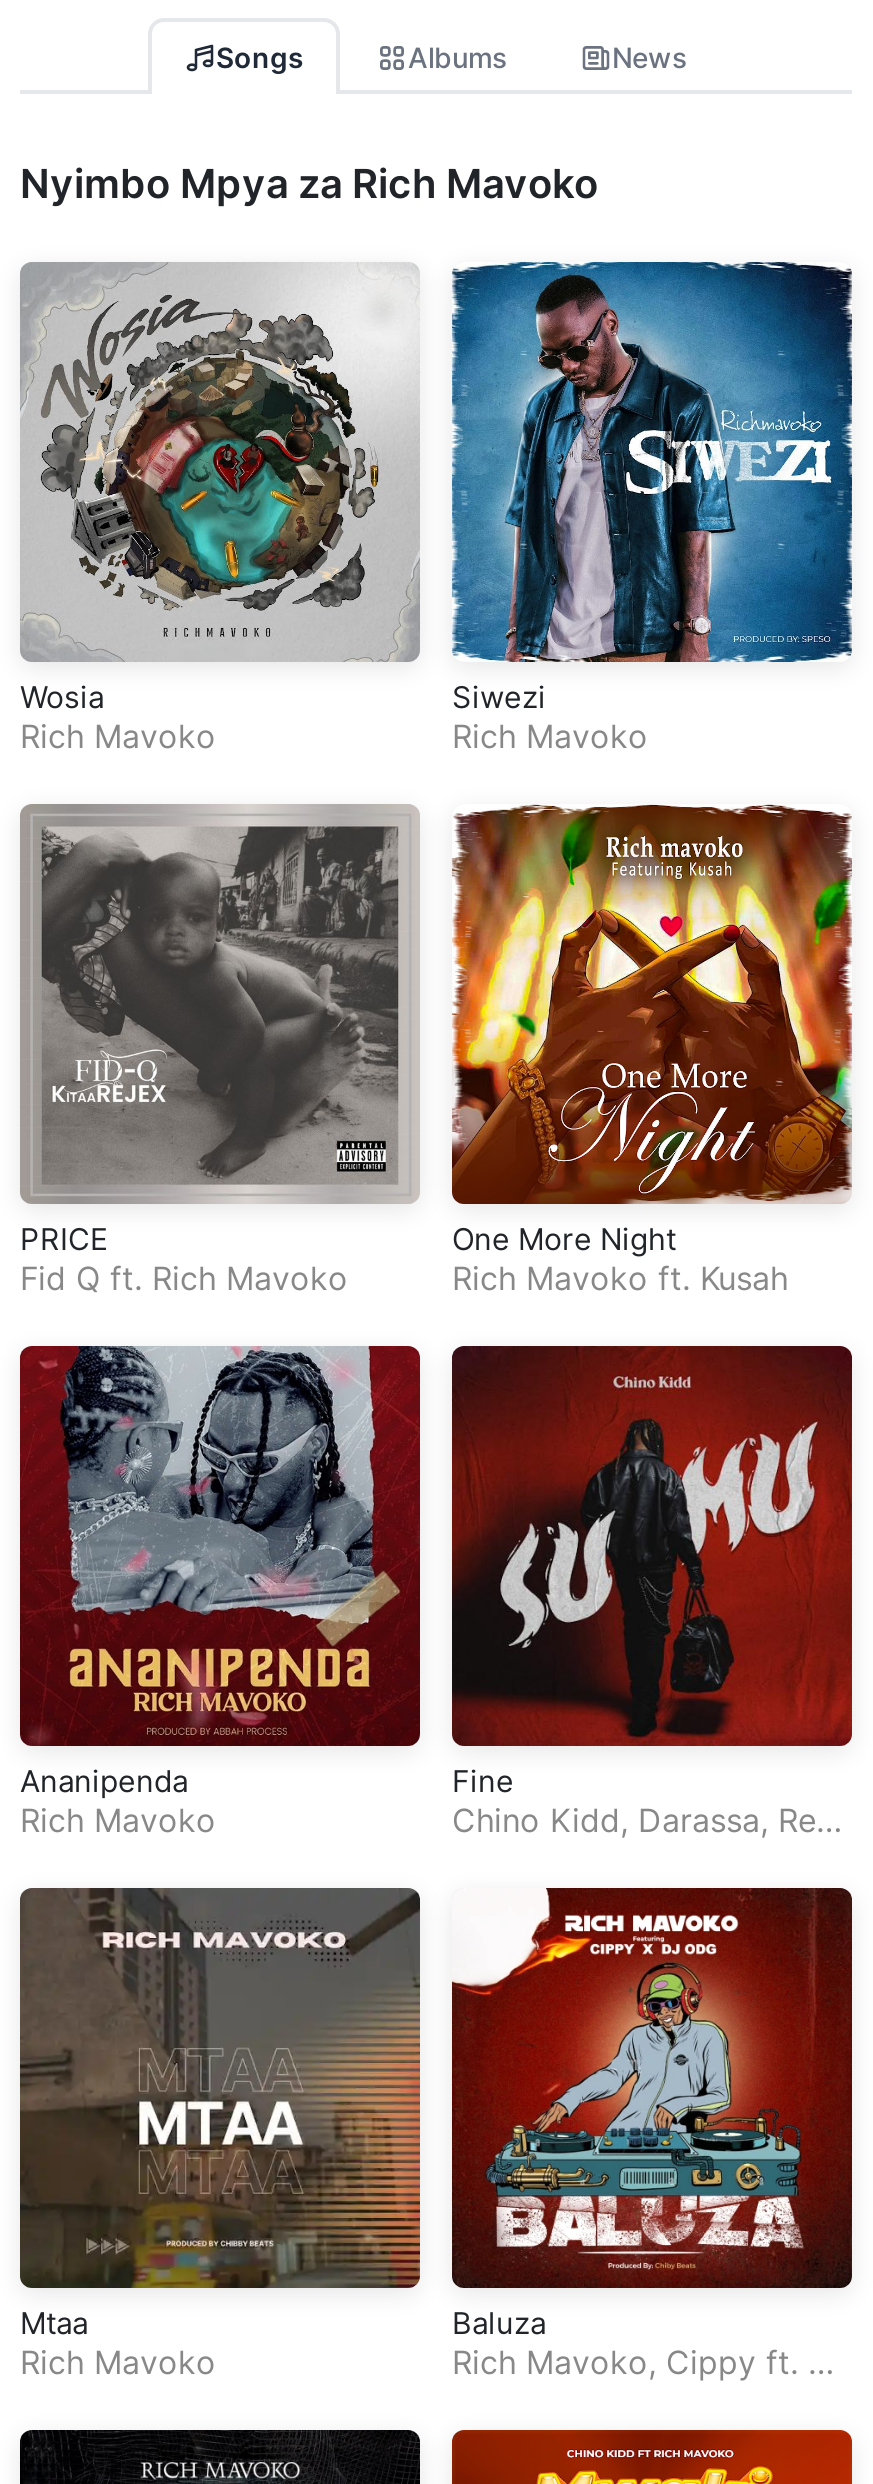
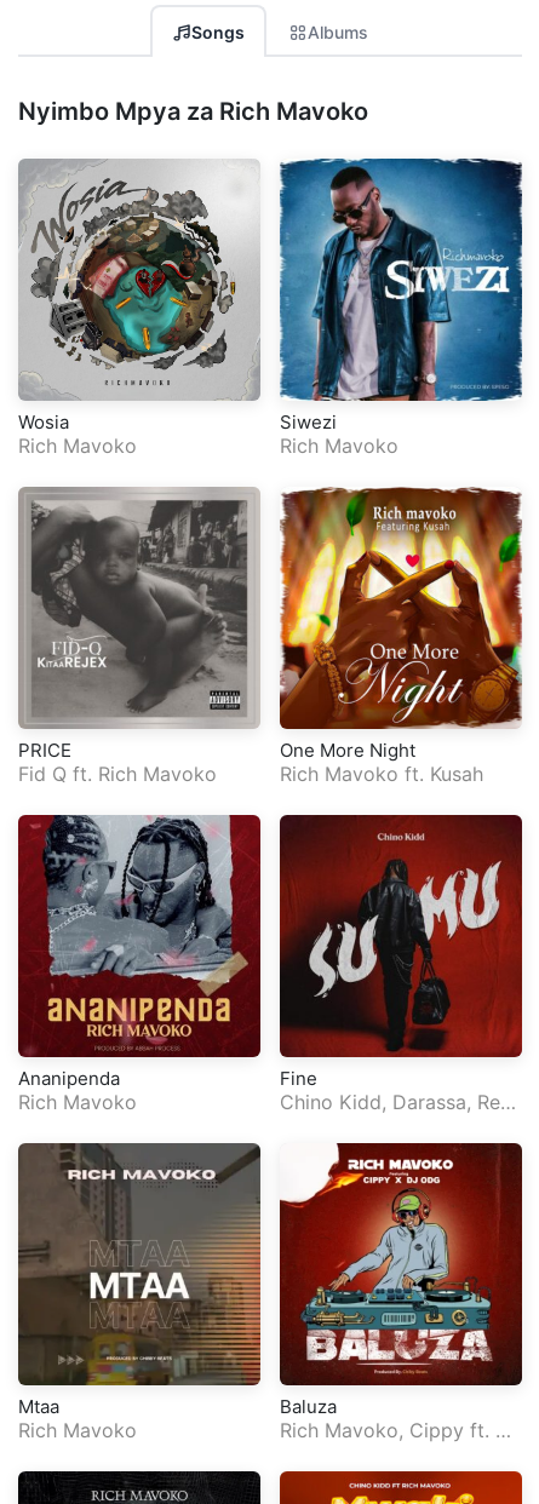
[612,40,688,74] News -> none

